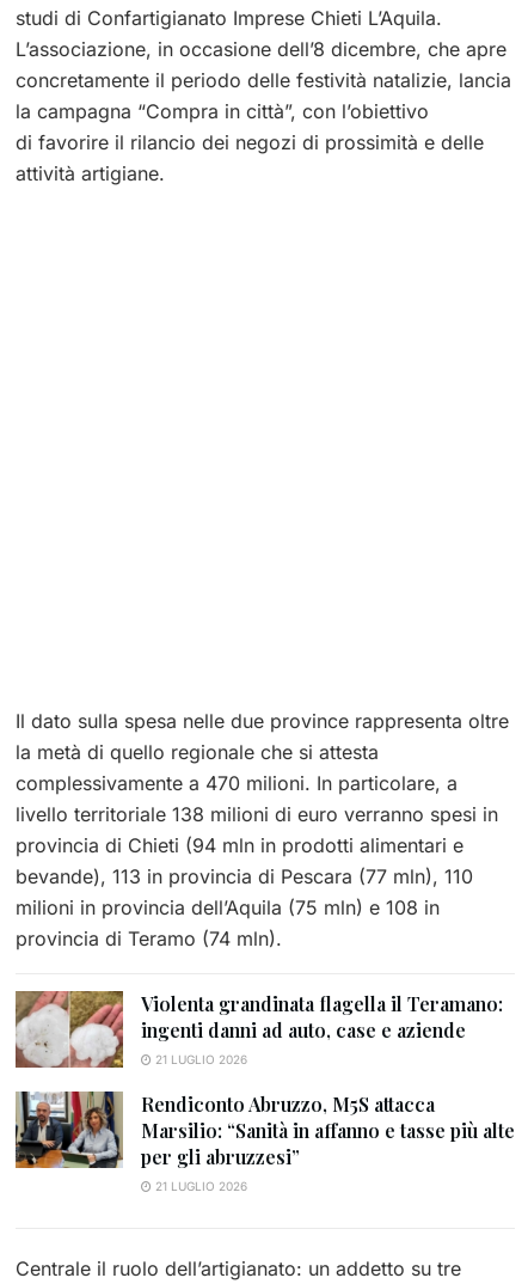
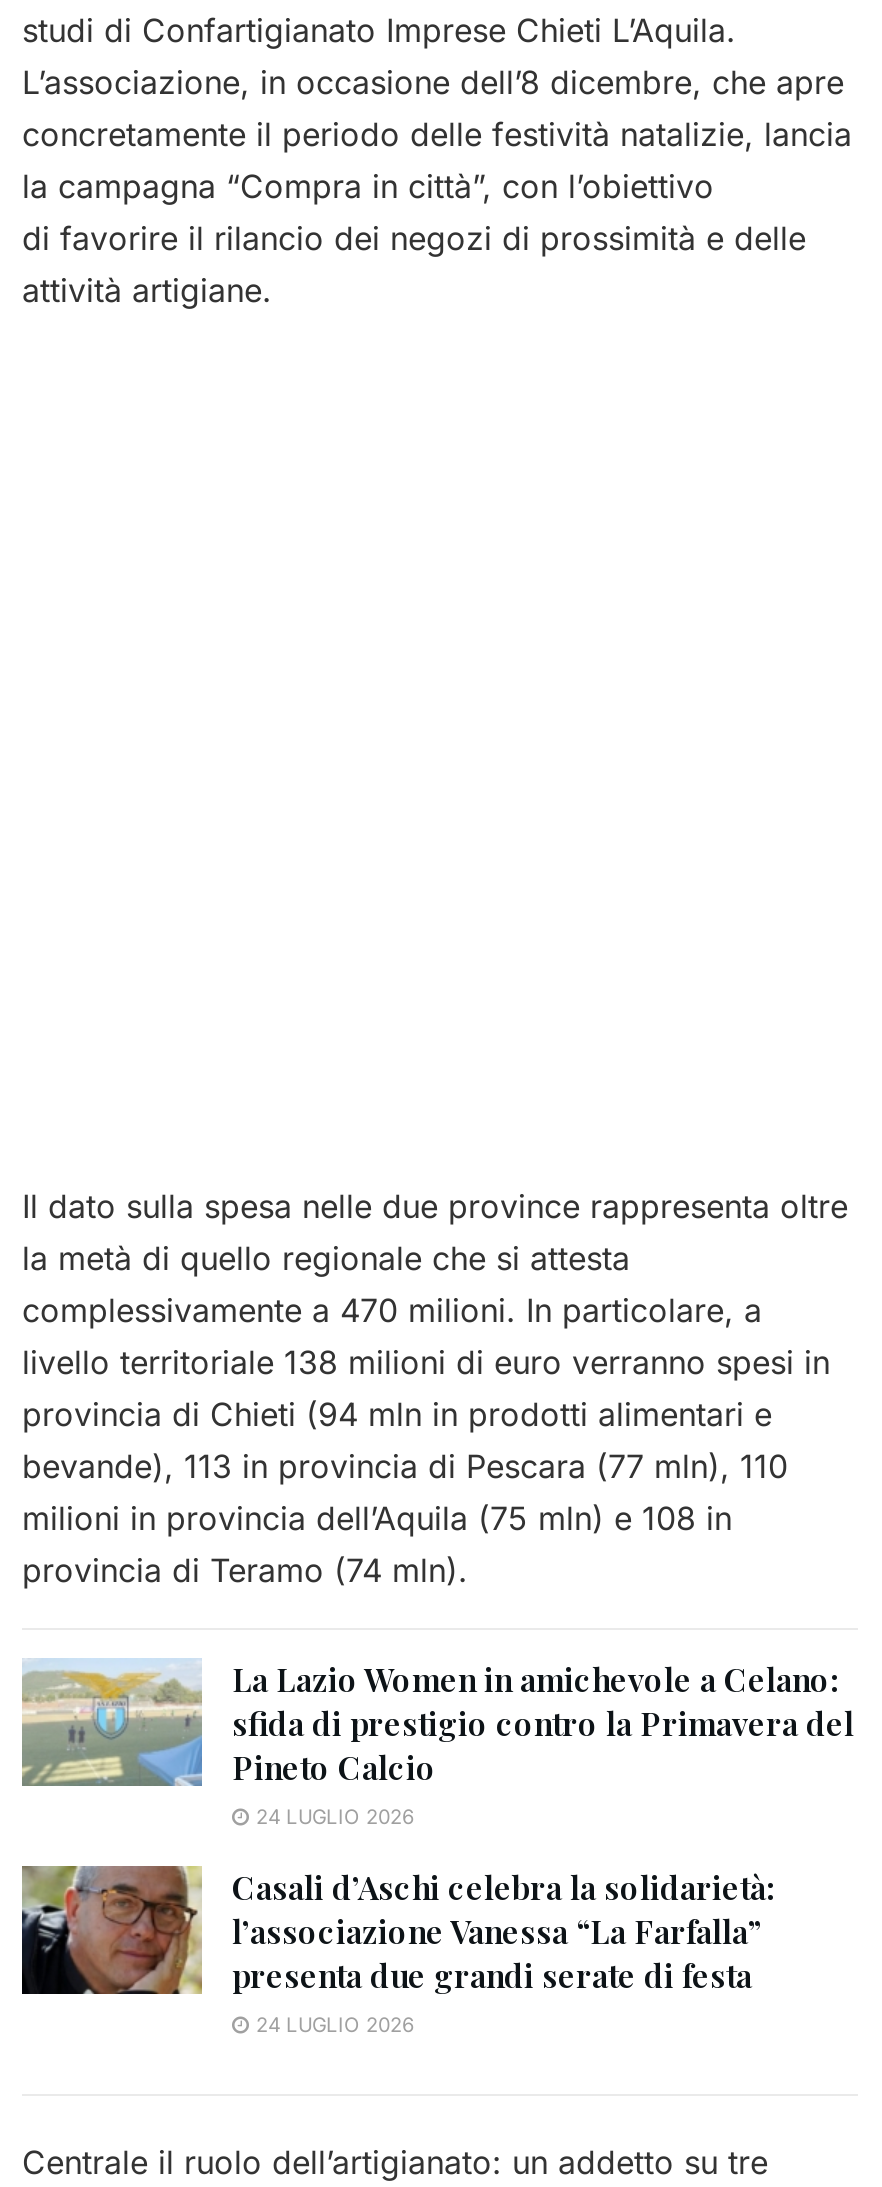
[14,990,503,1069] [image] | Violenta grandinata flagella il Teramano: | ingenti danni ad auto, case e aziende | 21 LUGLIO 2026 -> [22,1657,854,1827] [image] | La Lazio Women in amichevole a Celano: | sfida di prestigio contro la Primavera del | Pineto Calcio | 24 LUGLIO 2026
[14,1090,515,1193] [image] | Rendiconto Abruzzo, M5S attacca | Marsilio: “Sanità in affanno e tasse più alte | per gli abruzzesi” | 21 LUGLIO 2026 -> [20,1864,774,2035] [image] | Casali d’Aschi celebra la solidarietà: | l’associazione Vanessa “La Farfalla” | presenta due grandi serate di festa | 24 LUGLIO 2026

